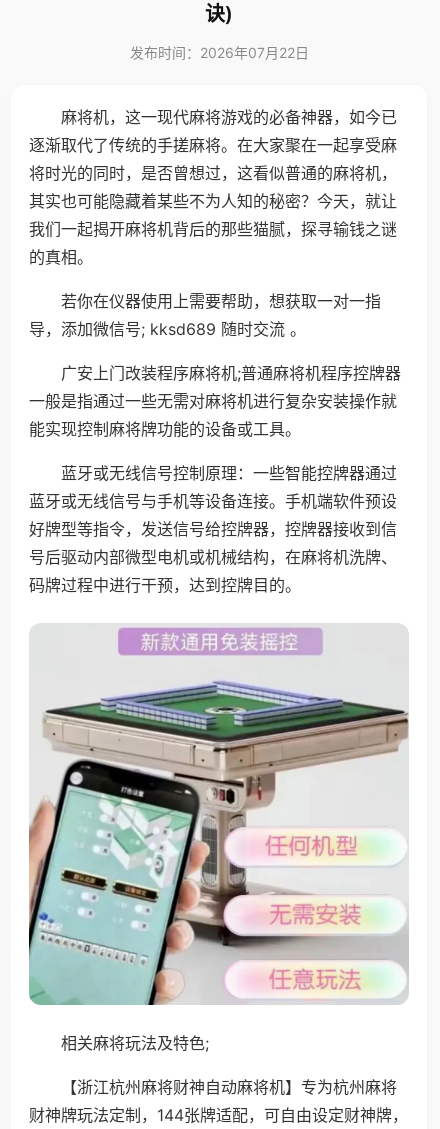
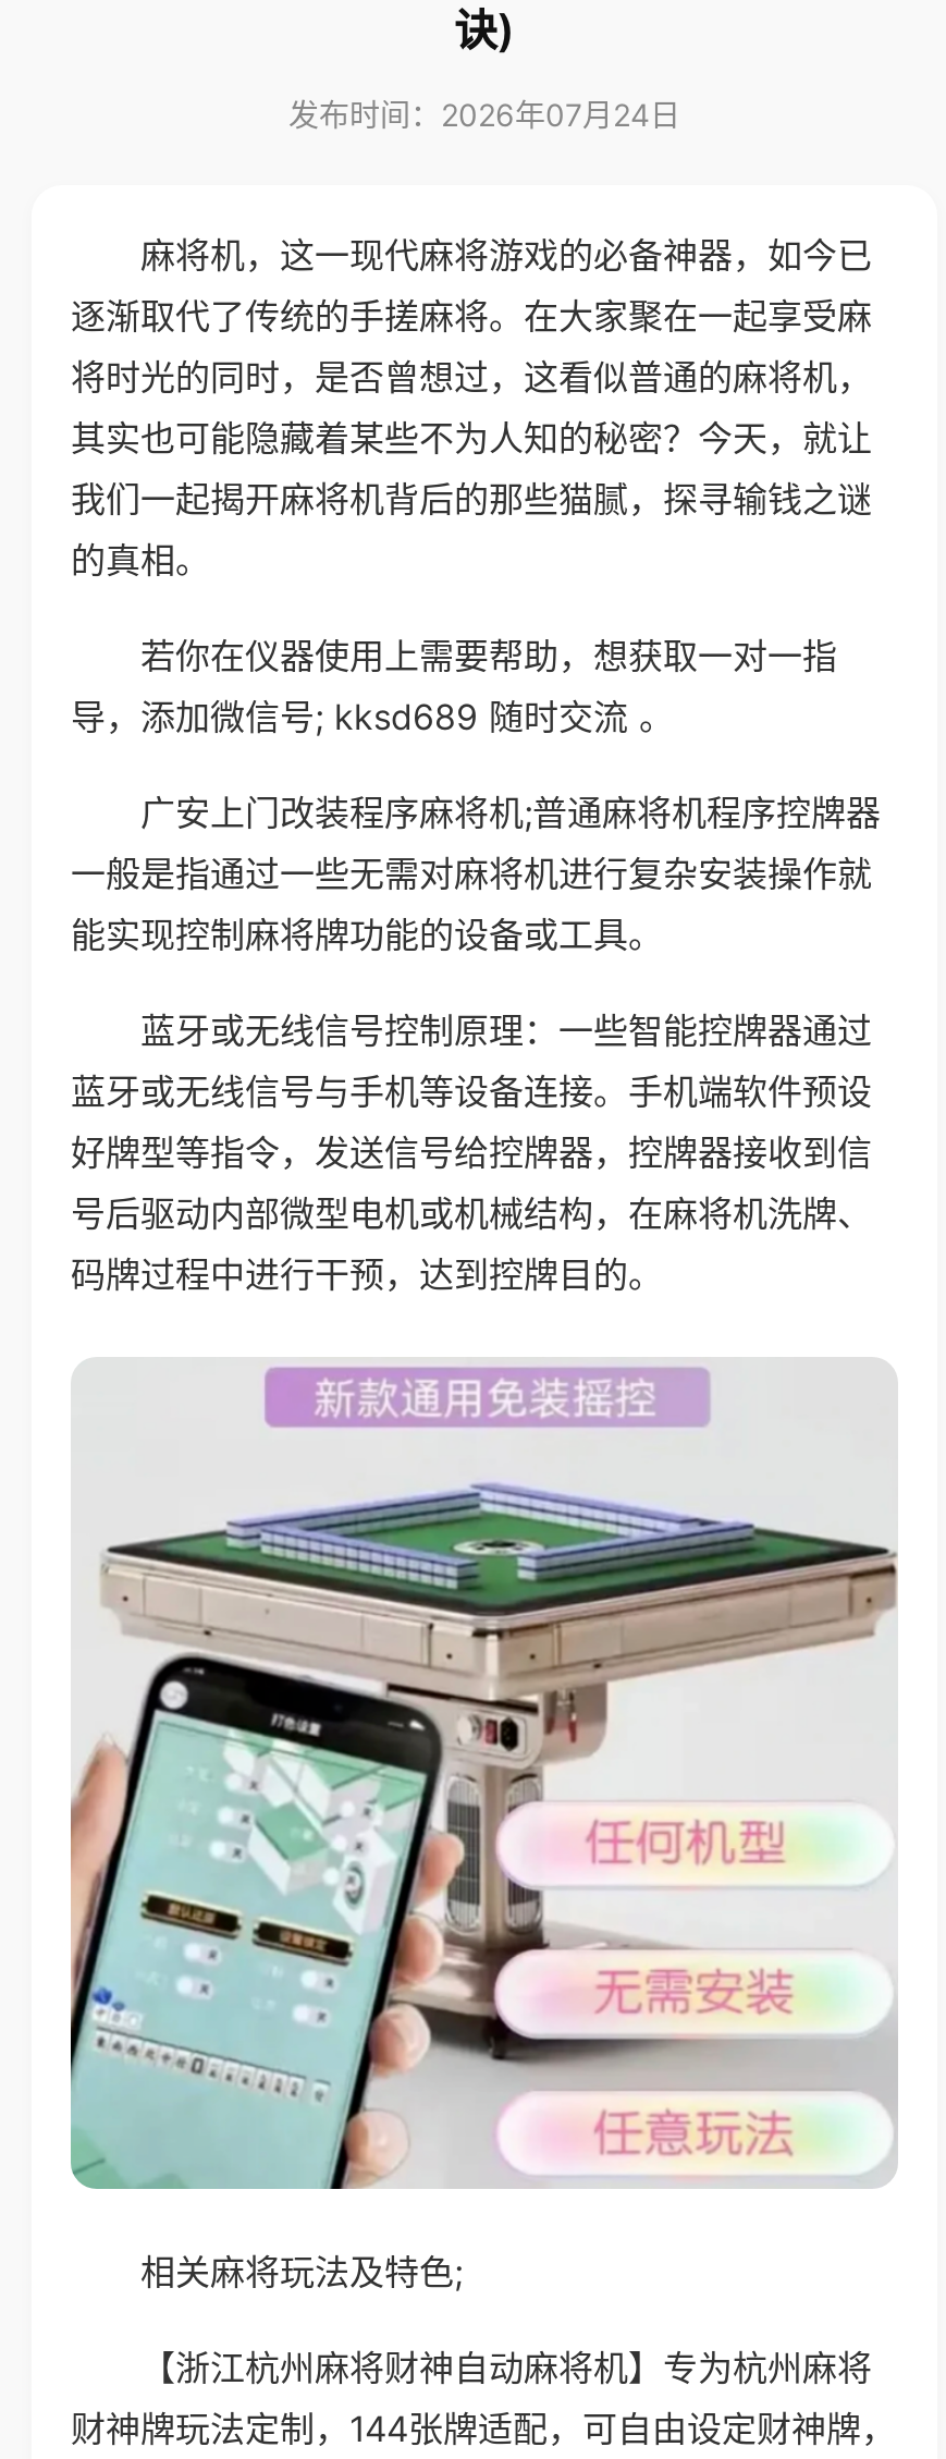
[129,44,308,61] 发布时间：2026年07月22日 -> [288,96,680,133] 发布时间：2026年07月24日

